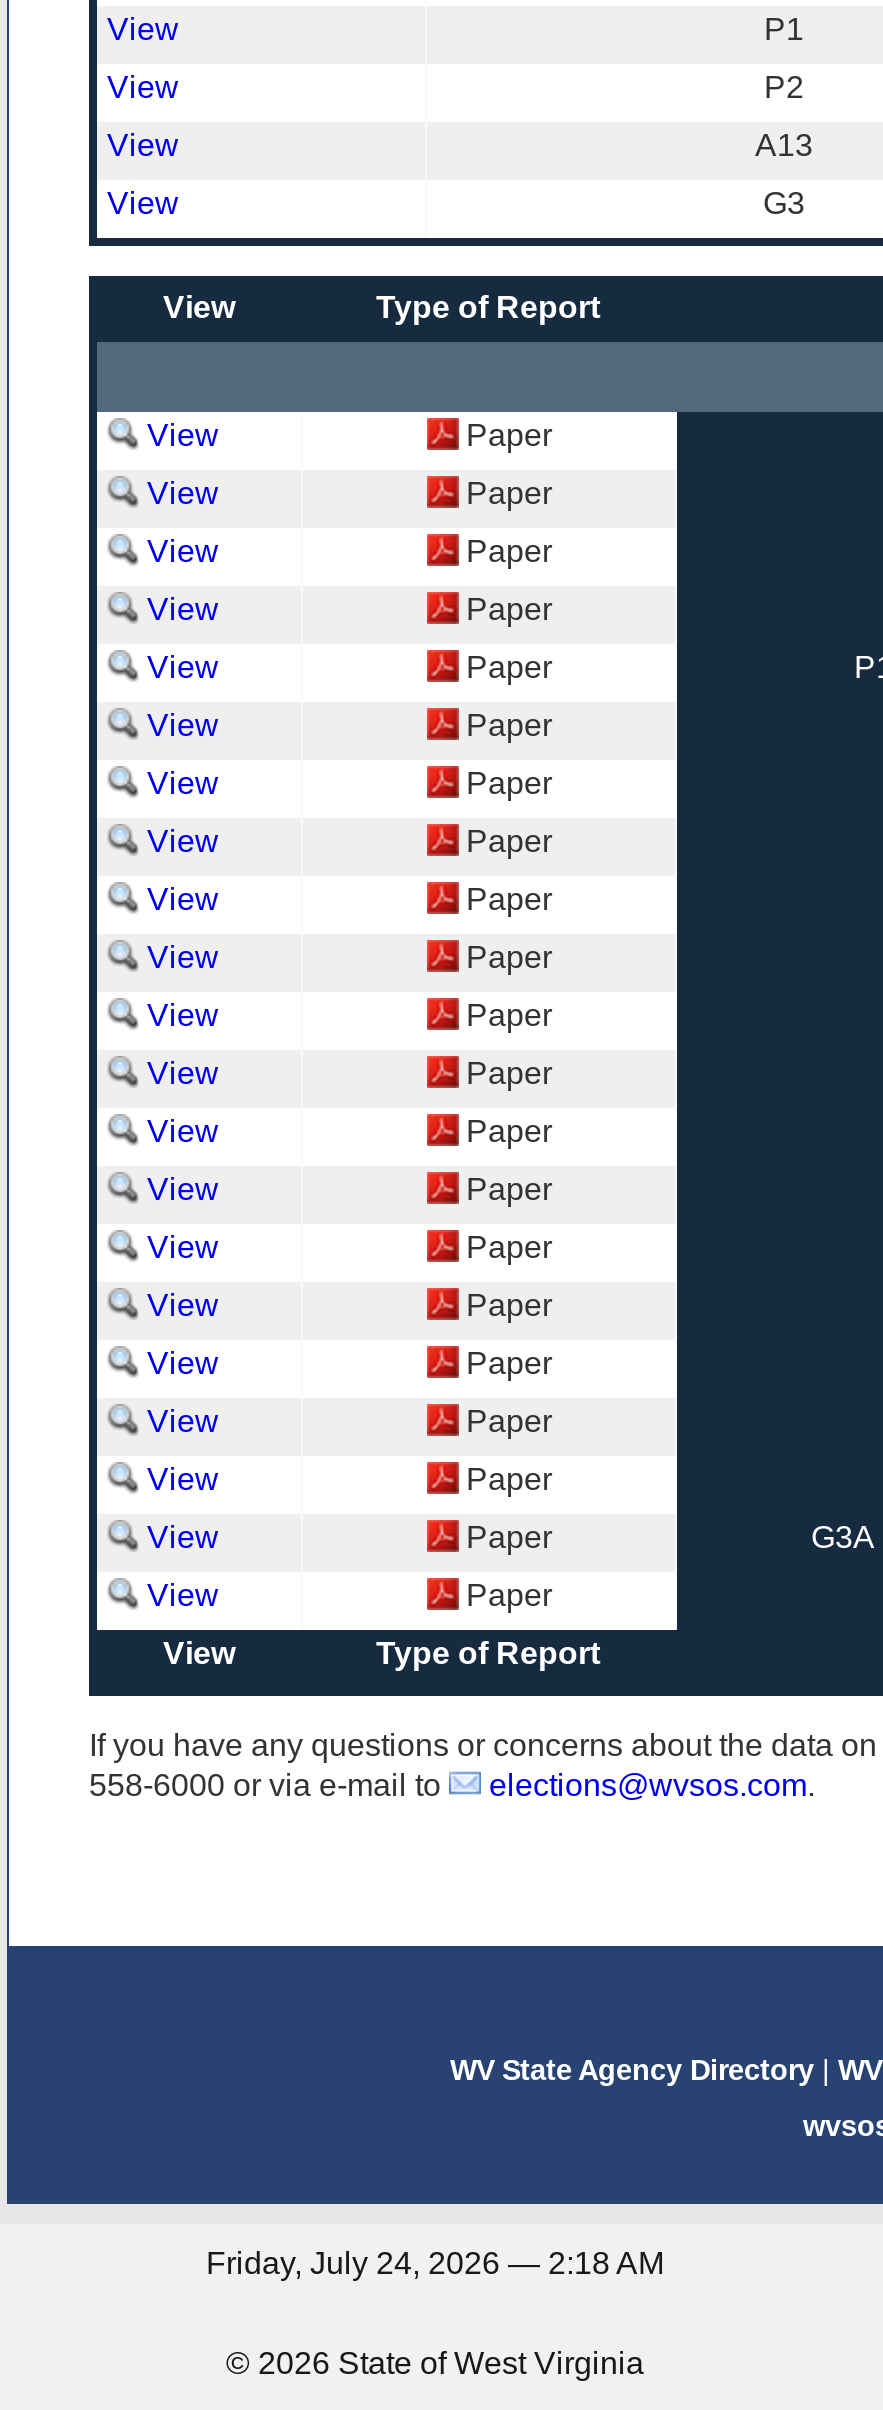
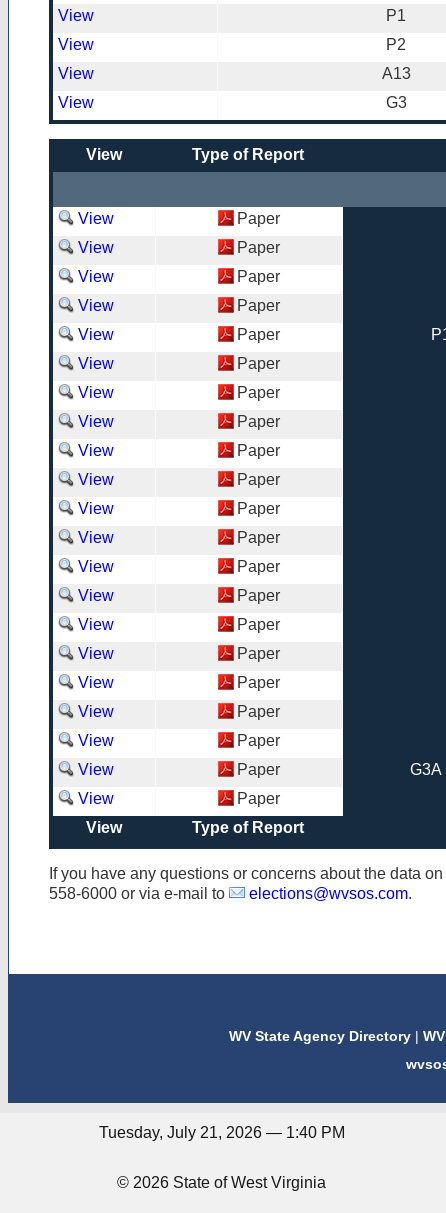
[206,2246,664,2280] Friday, July 24, 2026 — 2:18 AM -> [99,1124,345,1141] Tuesday, July 21, 2026 — 1:40 PM

